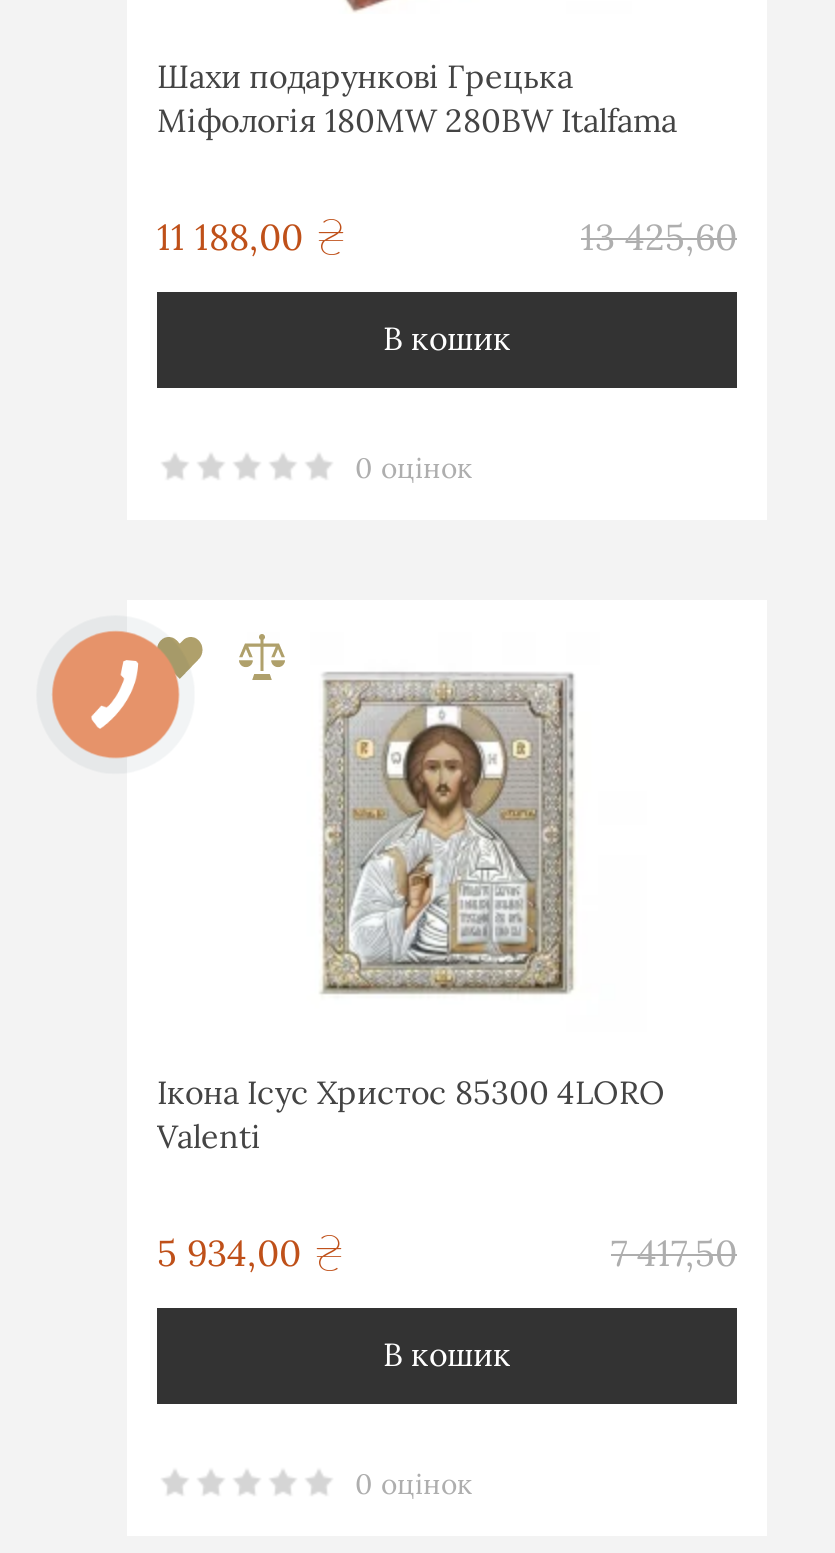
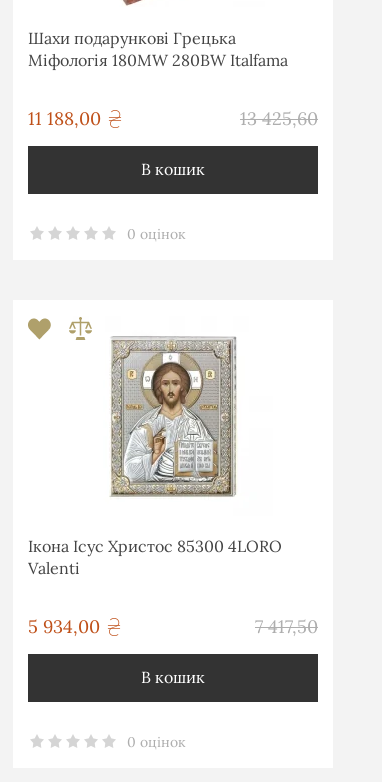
[49,628,181,760] [image] -> none

